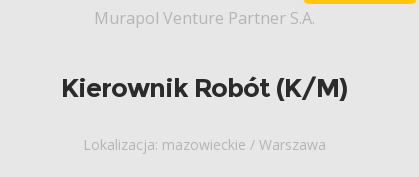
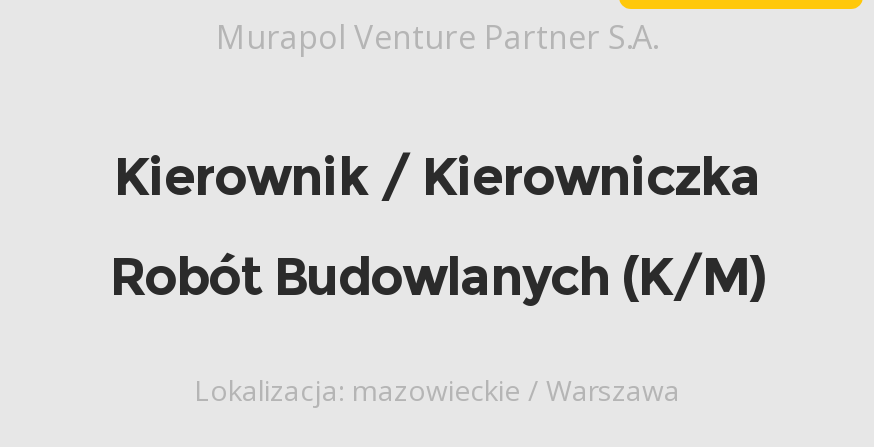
[61,72,347,104] Kierownik Robót (K/M) -> [110,144,764,308] Kierownik / Kierowniczka | Robót Budowlanych (K/M)

